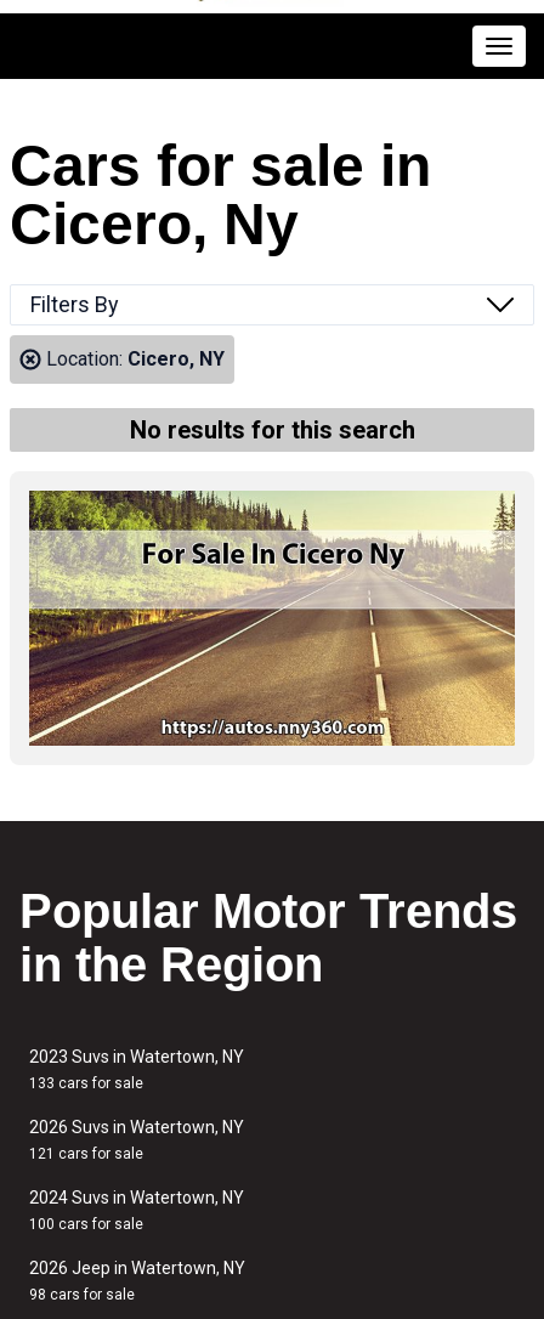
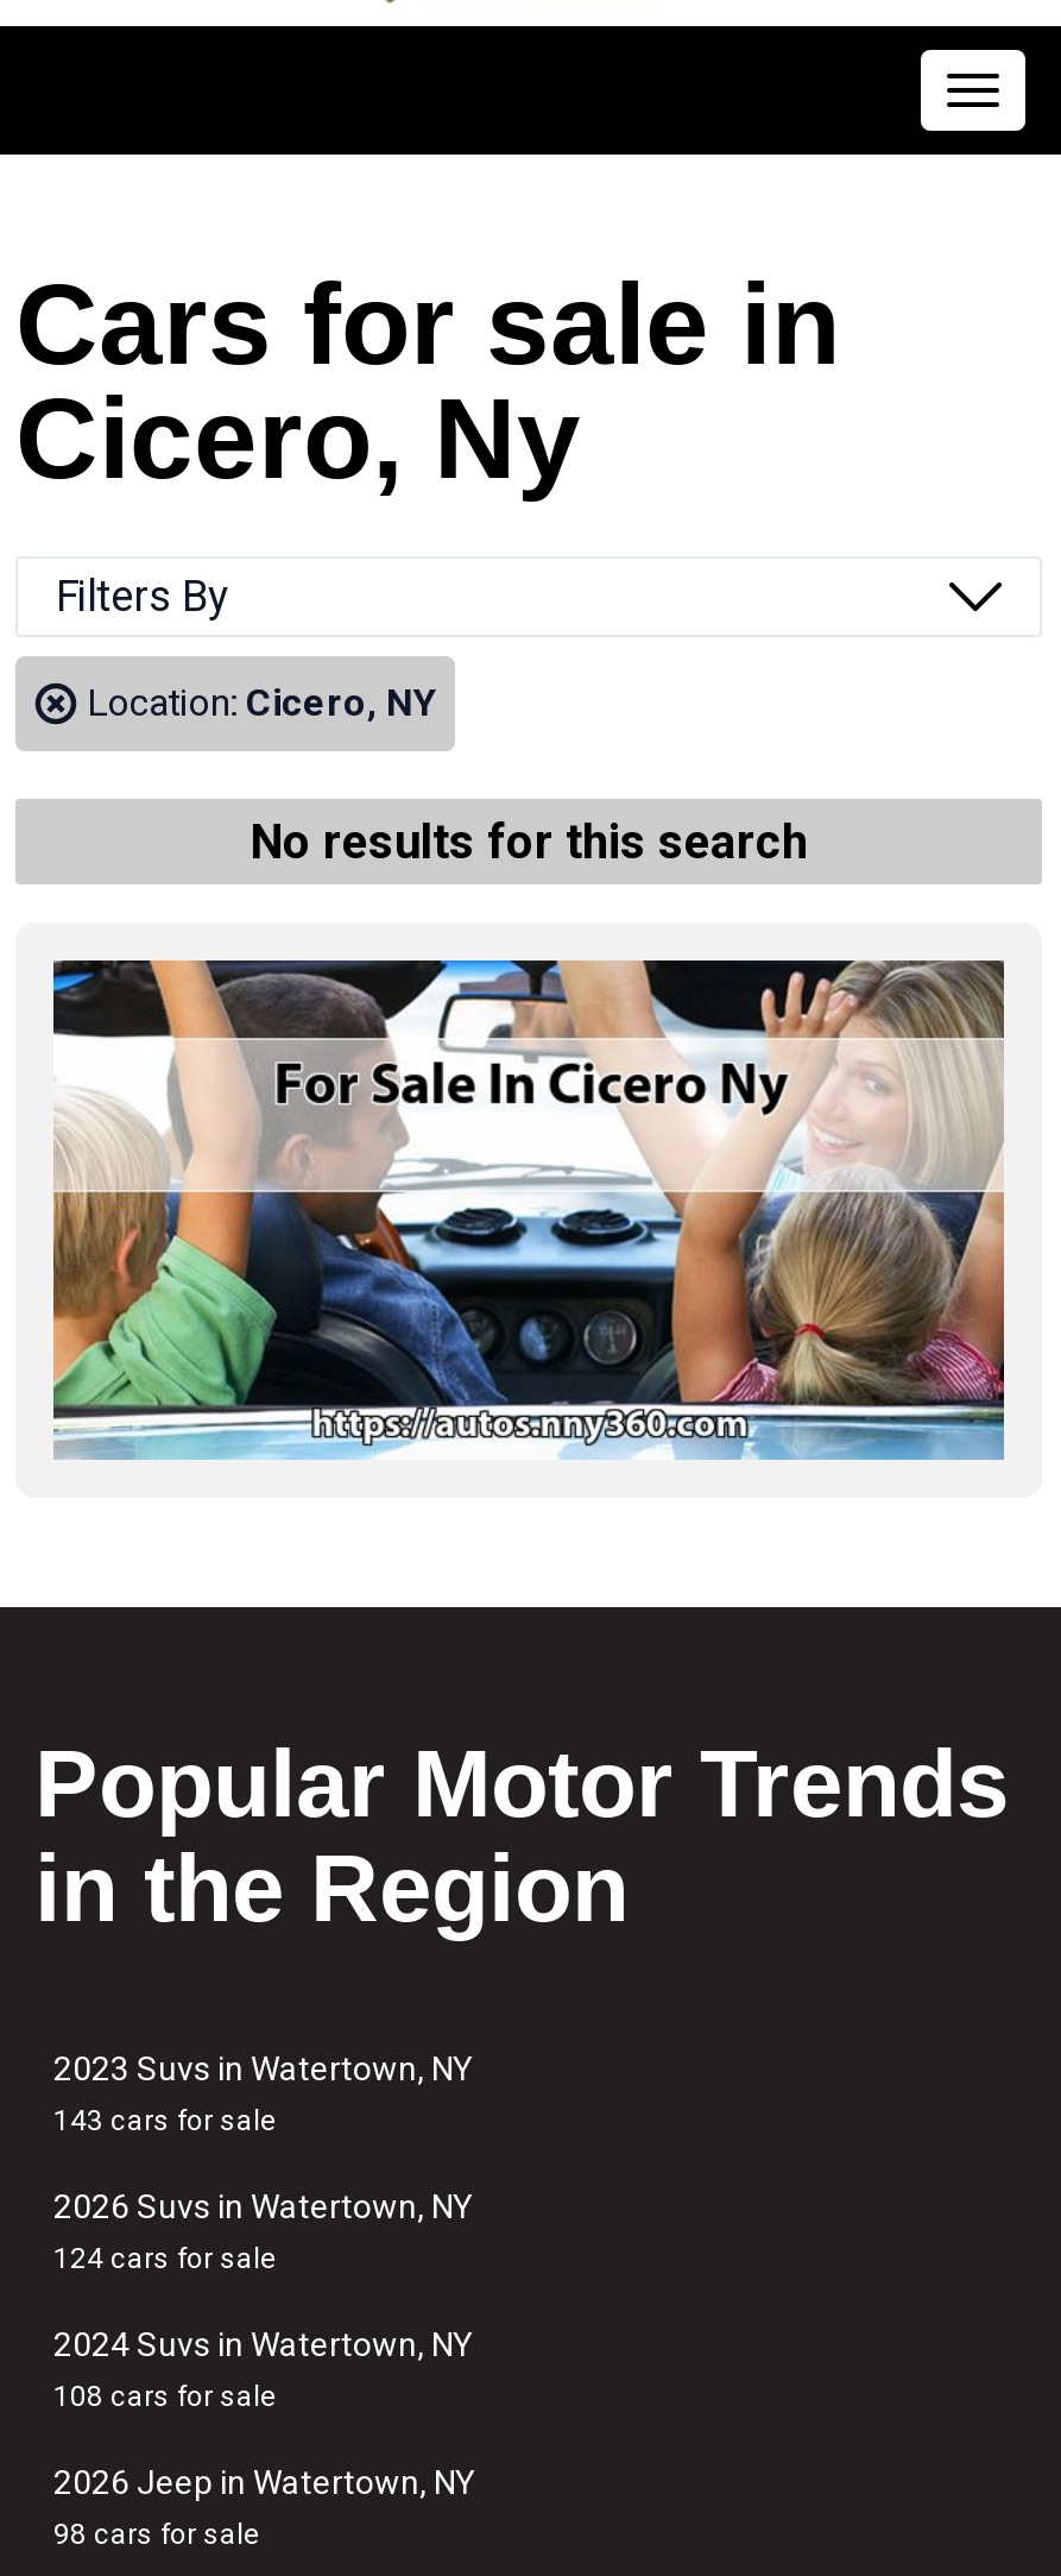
[28,489,516,747] [image] -> [51,958,1006,1462] [image]
[29,1075,143,1092] 133 cars for sale -> [53,2104,277,2137] 143 cars for sale
[29,1145,143,1162] 121 cars for sale -> [53,2242,277,2275] 124 cars for sale
[29,1216,143,1233] 100 cars for sale -> [53,2380,277,2413] 108 cars for sale

